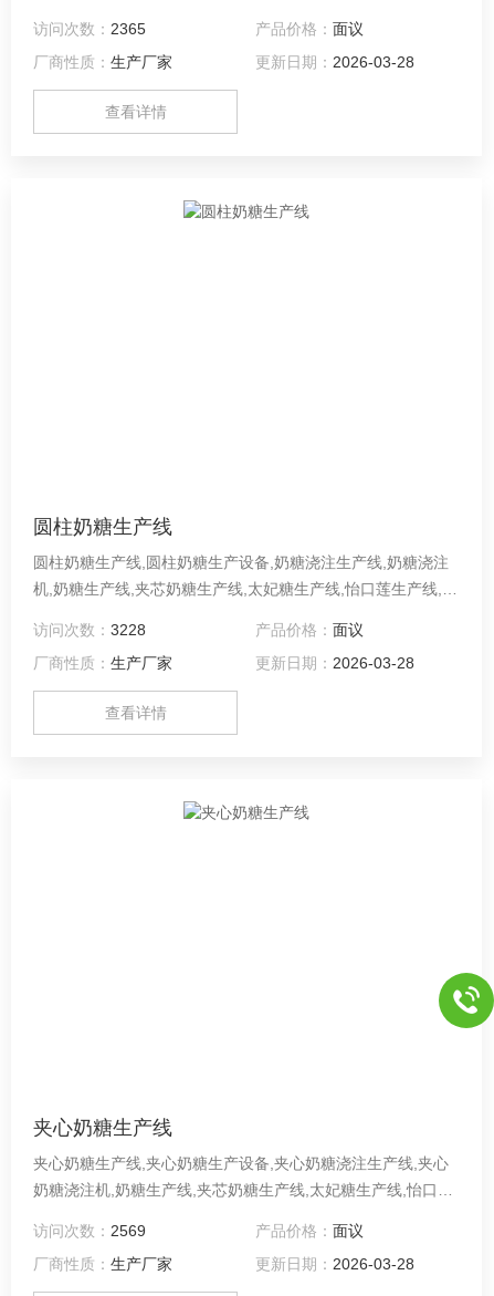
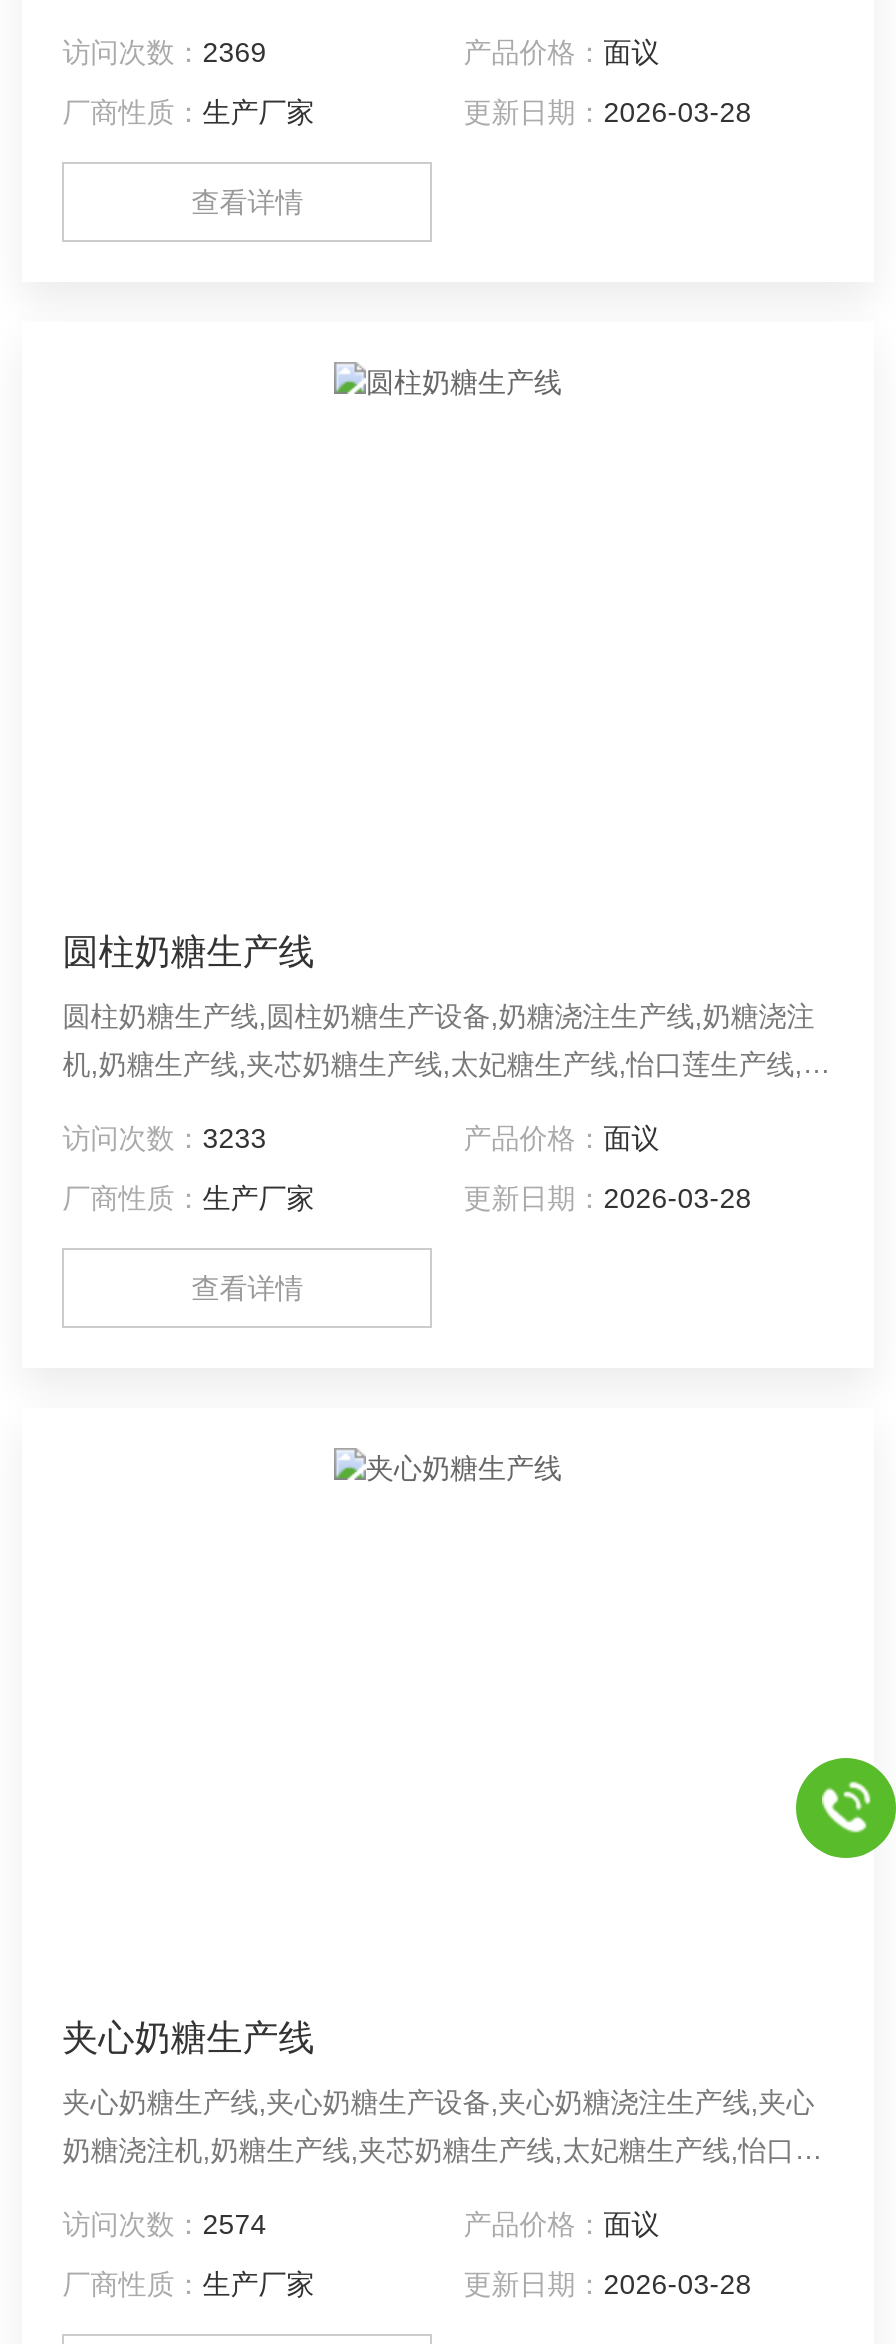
[33,19,146,37] 访问次数：2365 -> [62,35,266,67] 访问次数：2369
[33,620,146,638] 访问次数：3228 -> [62,1121,266,1153] 访问次数：3233
[33,1221,146,1239] 访问次数：2569 -> [62,2207,266,2239] 访问次数：2574

